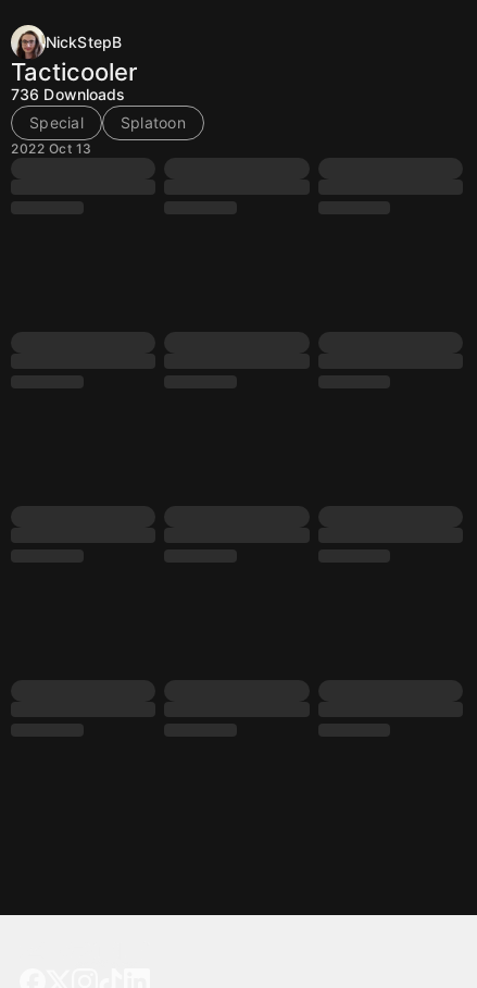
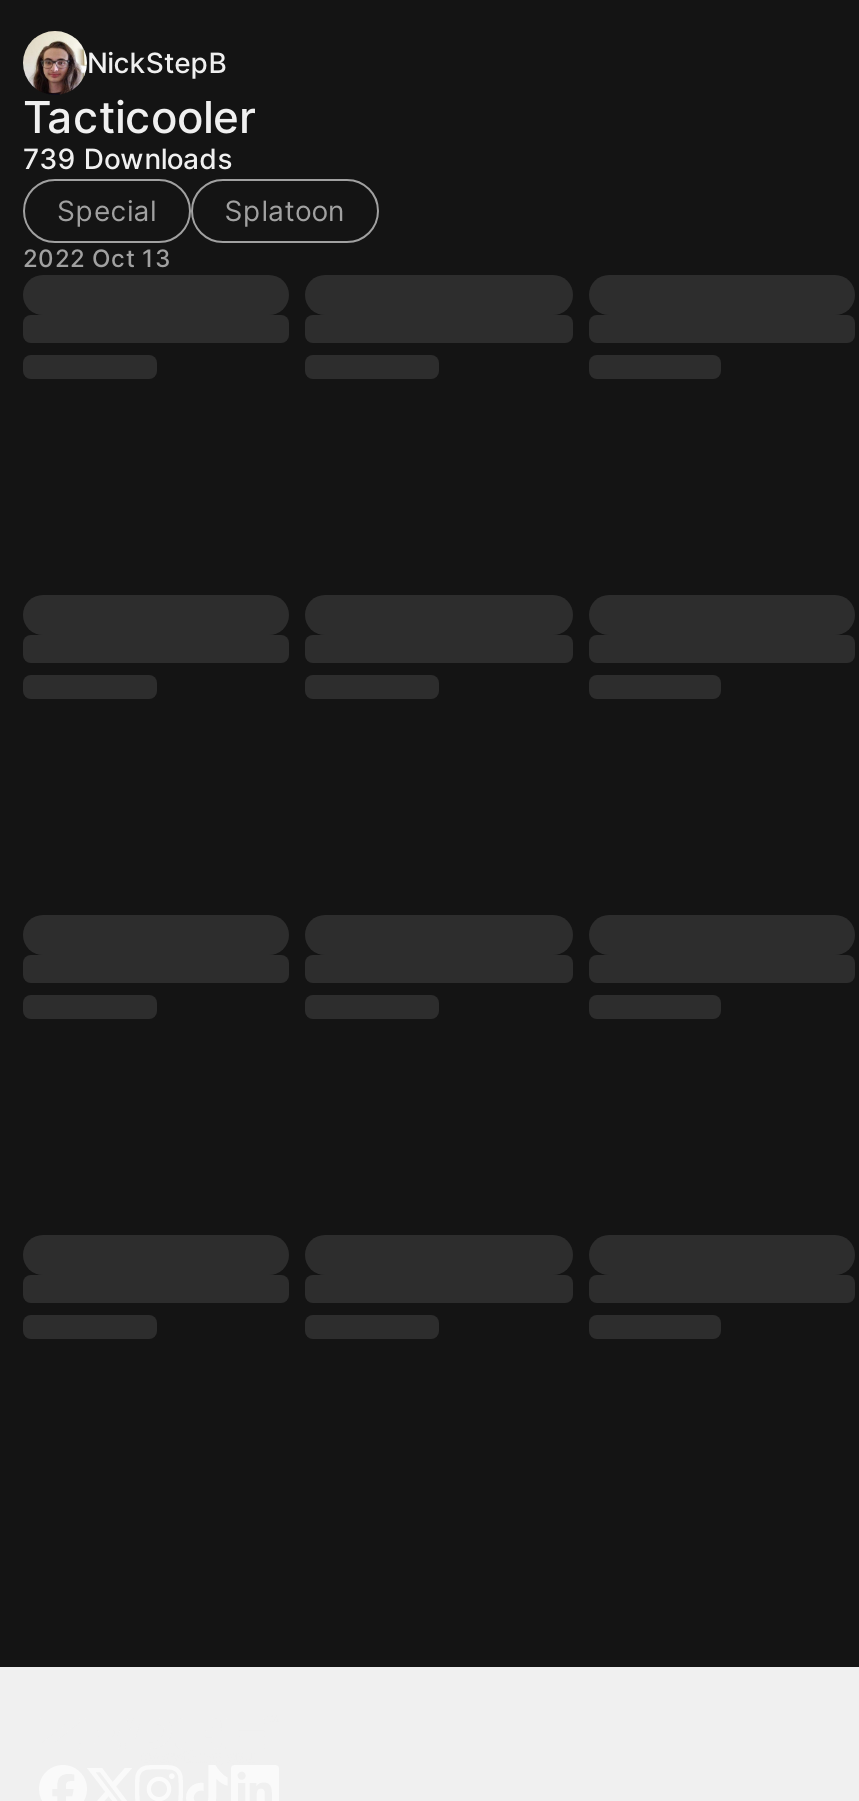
[11,85,125,103] 736 Downloads -> [23,141,234,175] 739 Downloads

